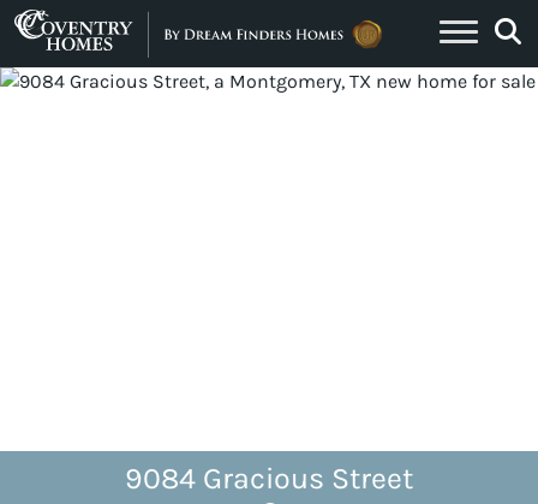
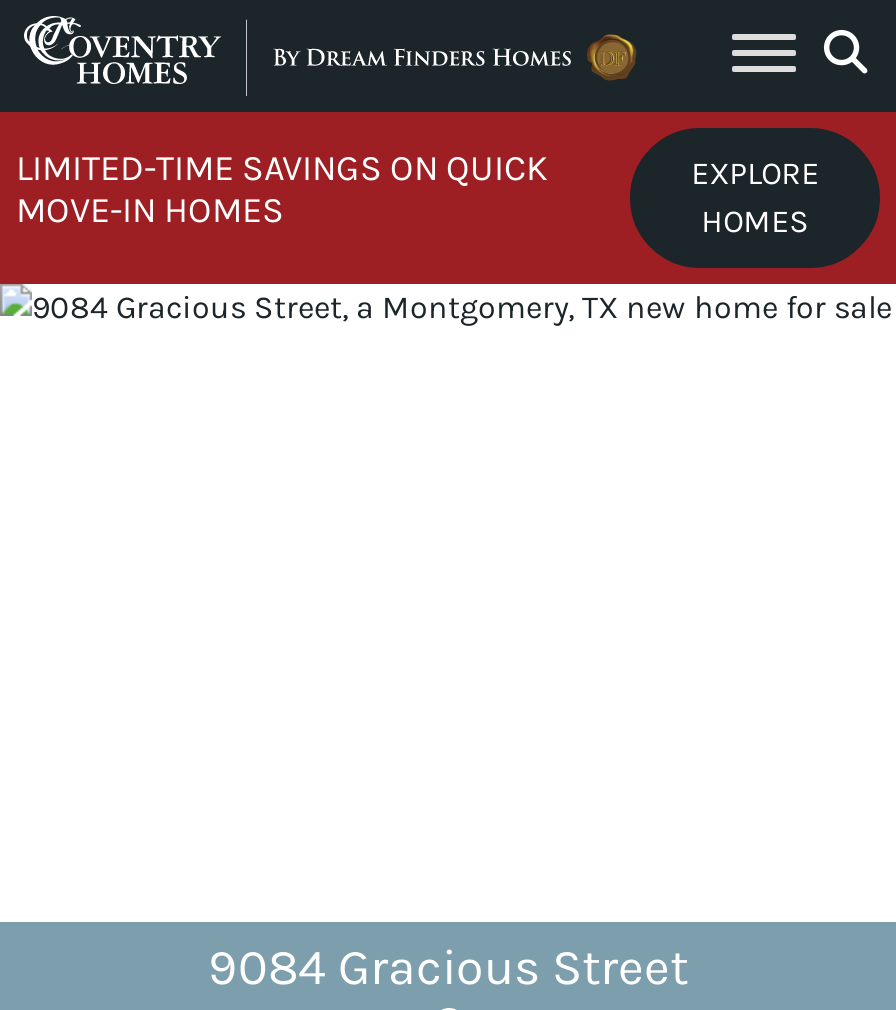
none -> [6,110,890,286] [image] | LIMITED-TIME SAVINGS ON QUICK | MOVE-IN HOMES
none -> [691,154,819,240] EXPLORE | HOMES

